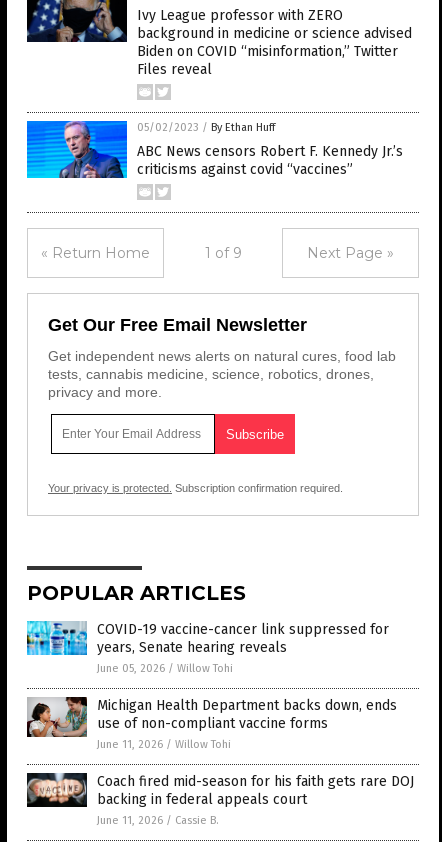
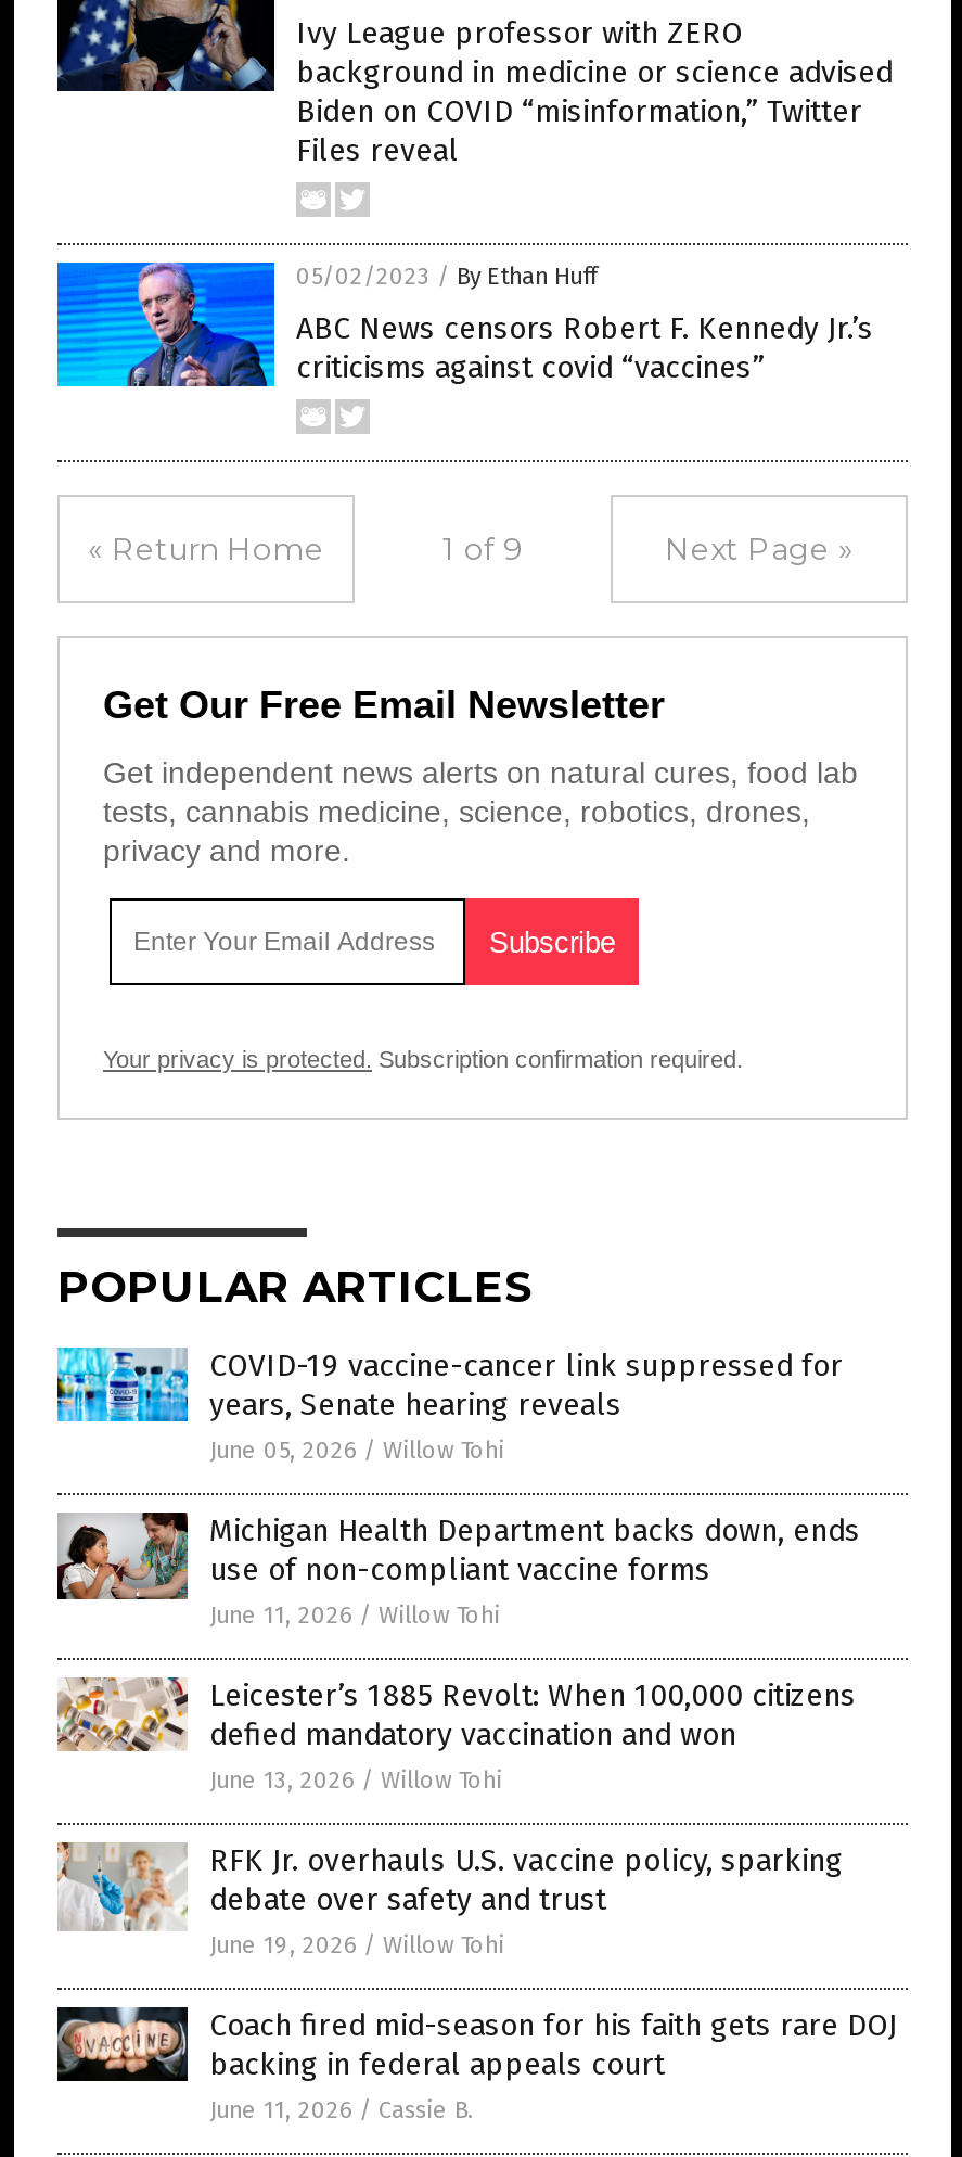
none -> [55,1675,856,1960] [image] | Leicester’s 1885 Revolt: When 100,000 citizens | defied mandatory vaccination and won | June 13, 2026 / Willow Tohi | RFK Jr. overhauls U.S. vaccine policy, sparking | debate over safety and trust | June 19, 2026 / Willow Tohi
none -> [57,1842,179,1925] [image]

